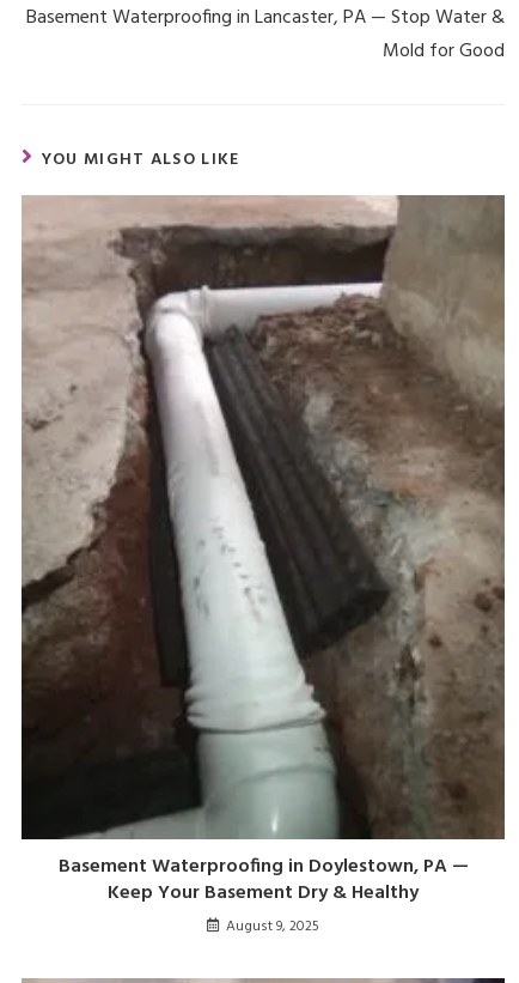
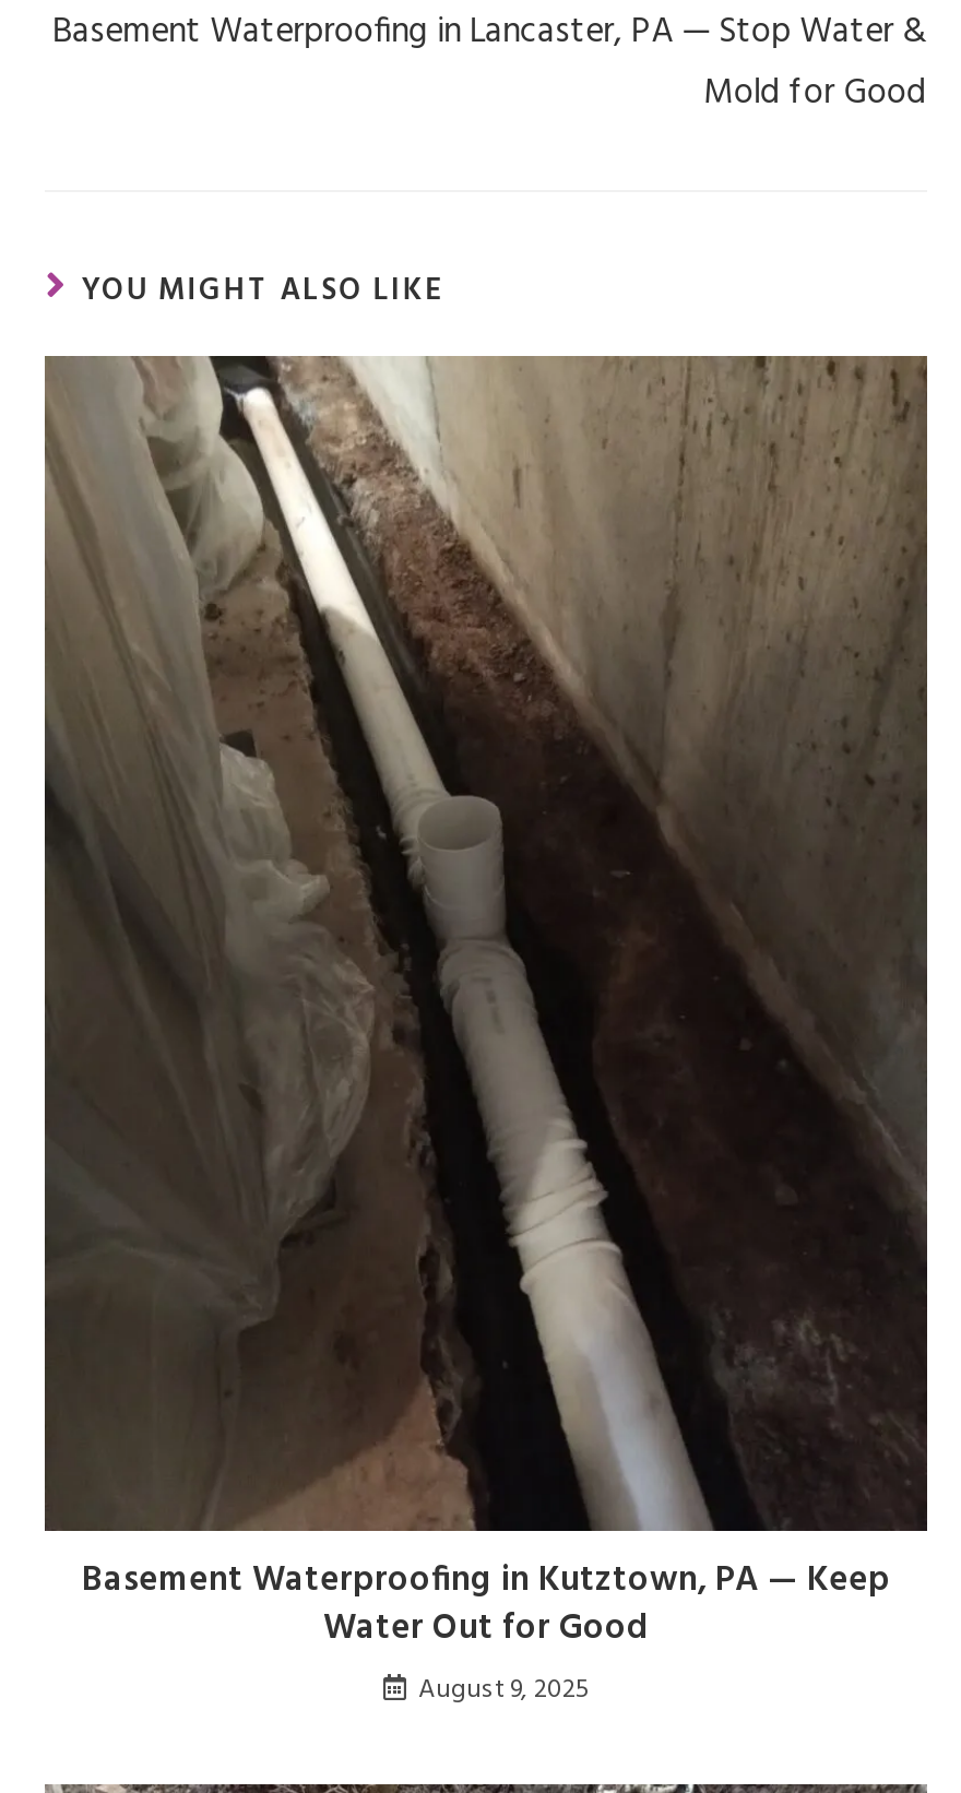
[22,195,505,909] [image] | Basement Waterproofing in Doylestown, PA — | Keep Your Basement Dry & Healthy -> [45,356,927,1658] [image] | Basement Waterproofing in Kutztown, PA — Keep | Water Out for Good

